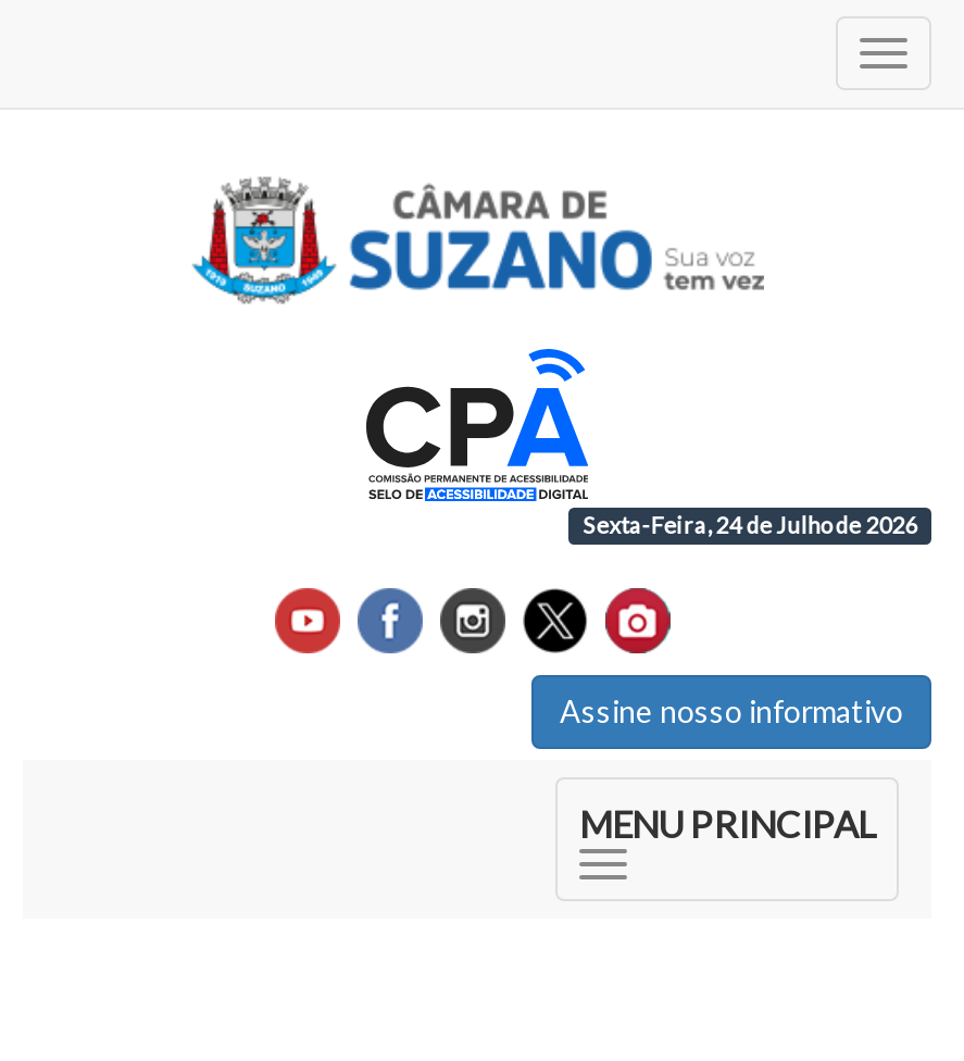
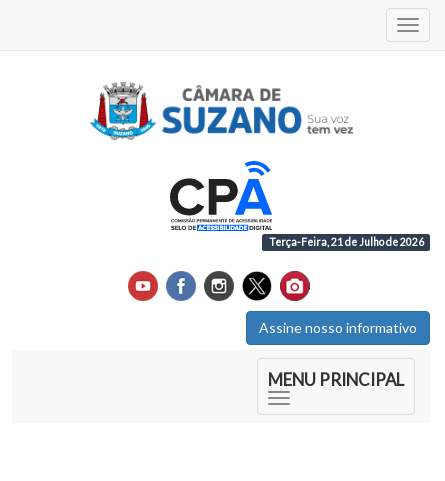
[583,512,918,538] Sexta-Feira, 24 de Julho de 2026 -> [269,236,424,248] Terça-Feira, 21 de Julho de 2026

